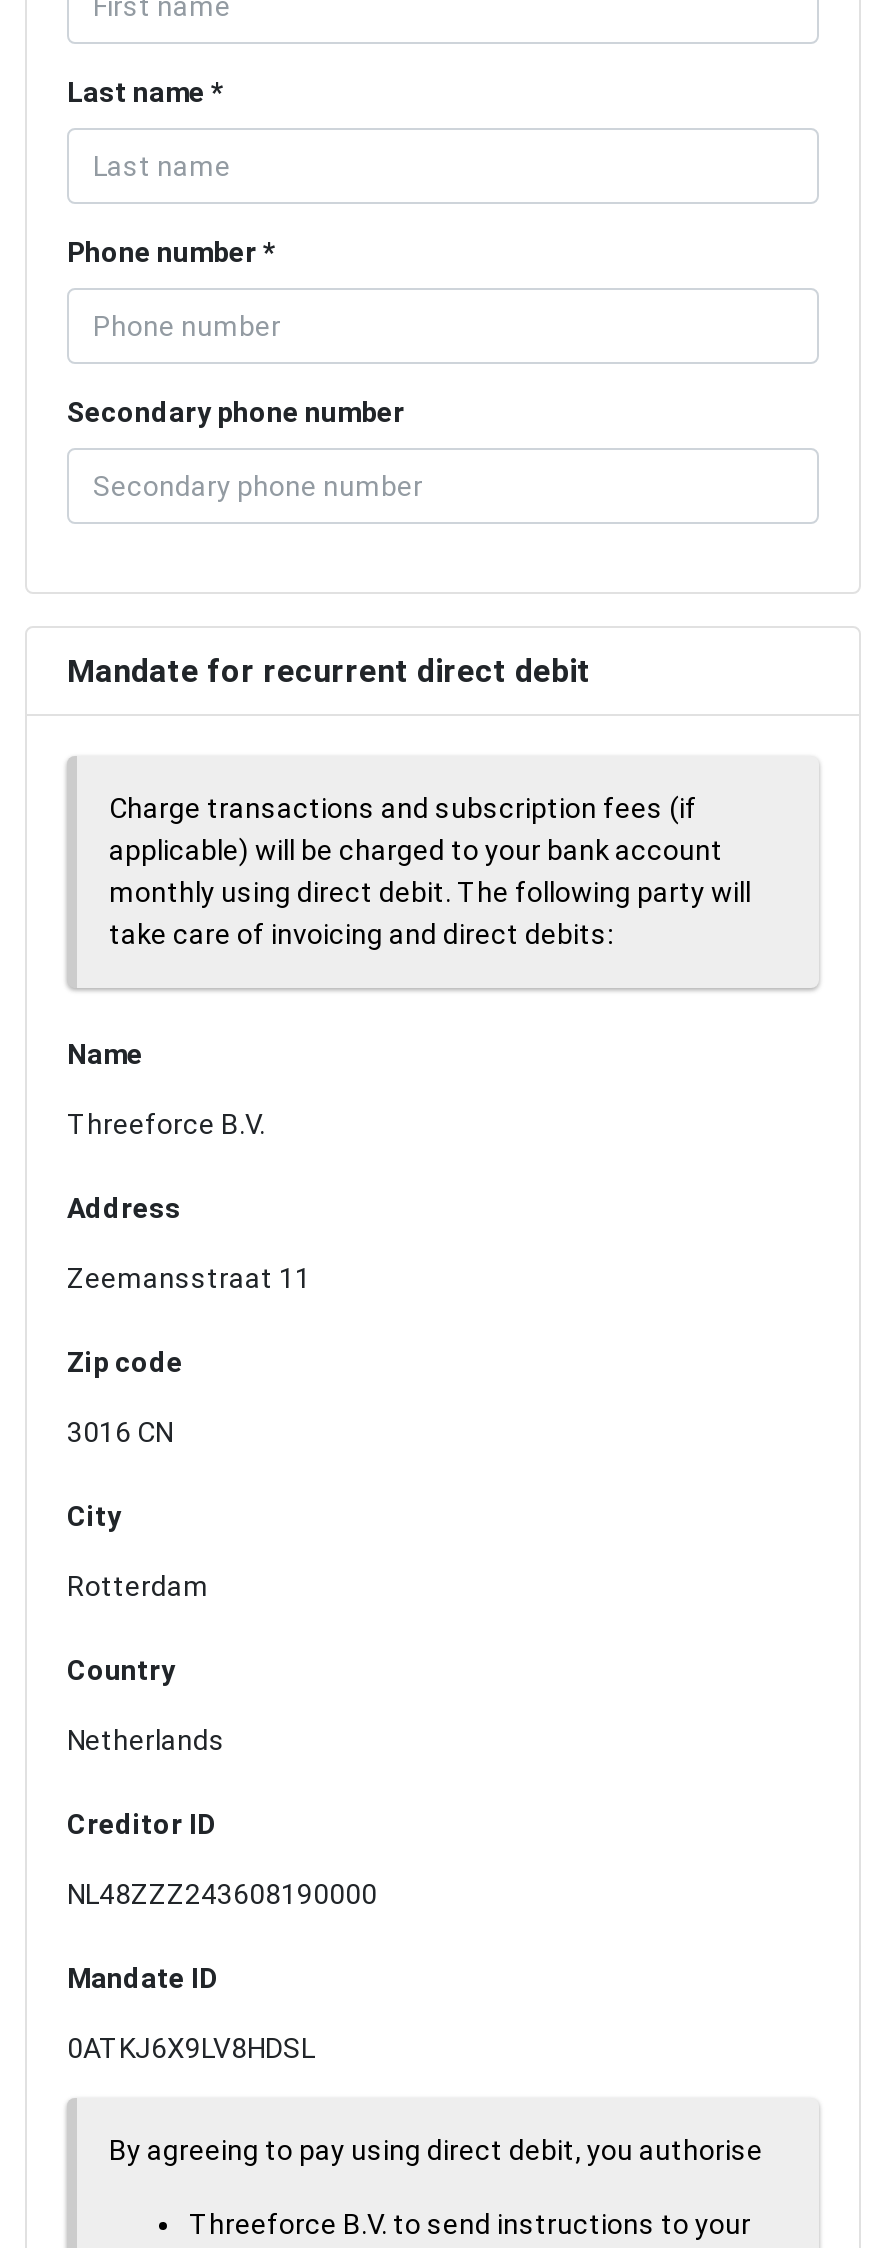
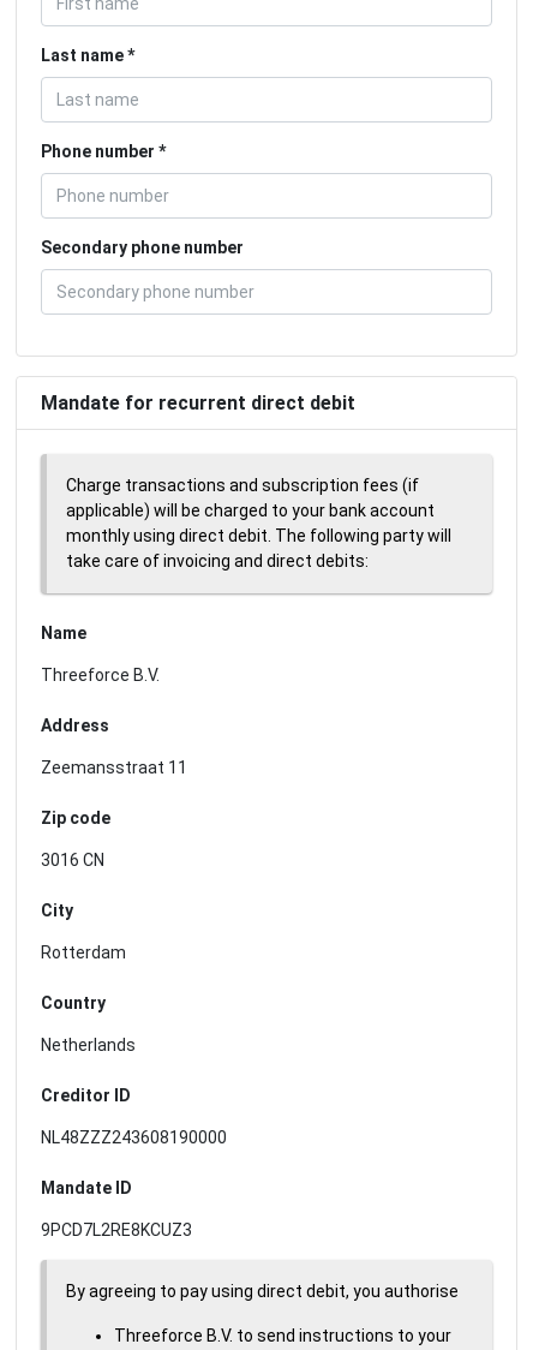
[67,2032,315,2064] 0ATKJ6X9LV8HDSL -> [41,1220,192,1240] 9PCD7L2RE8KCUZ3

